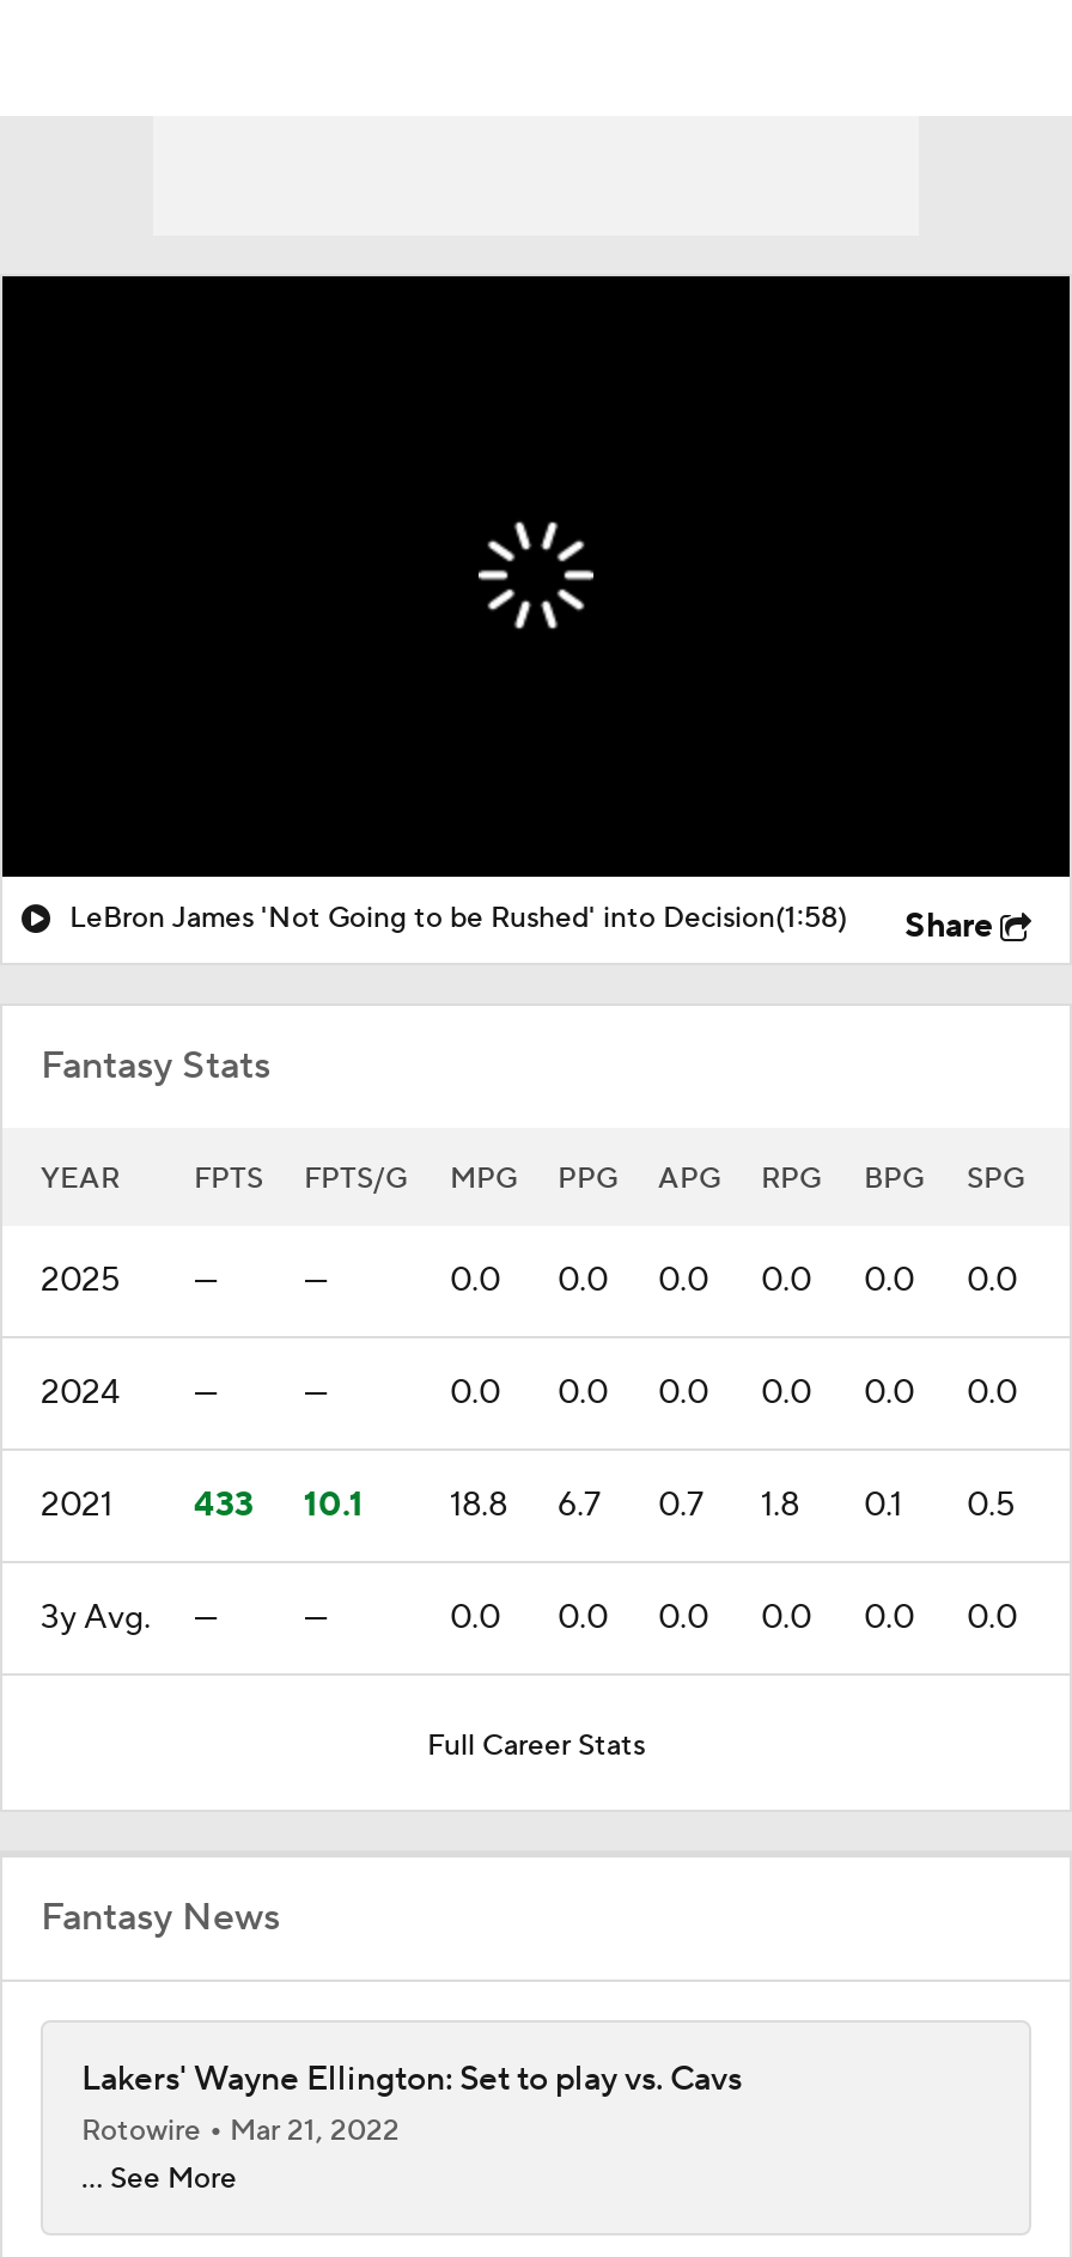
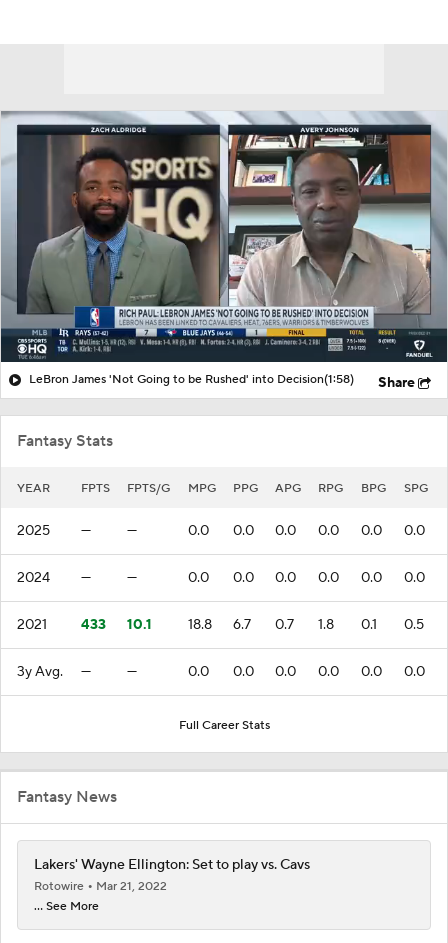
none -> [3,111,445,362] [image]

